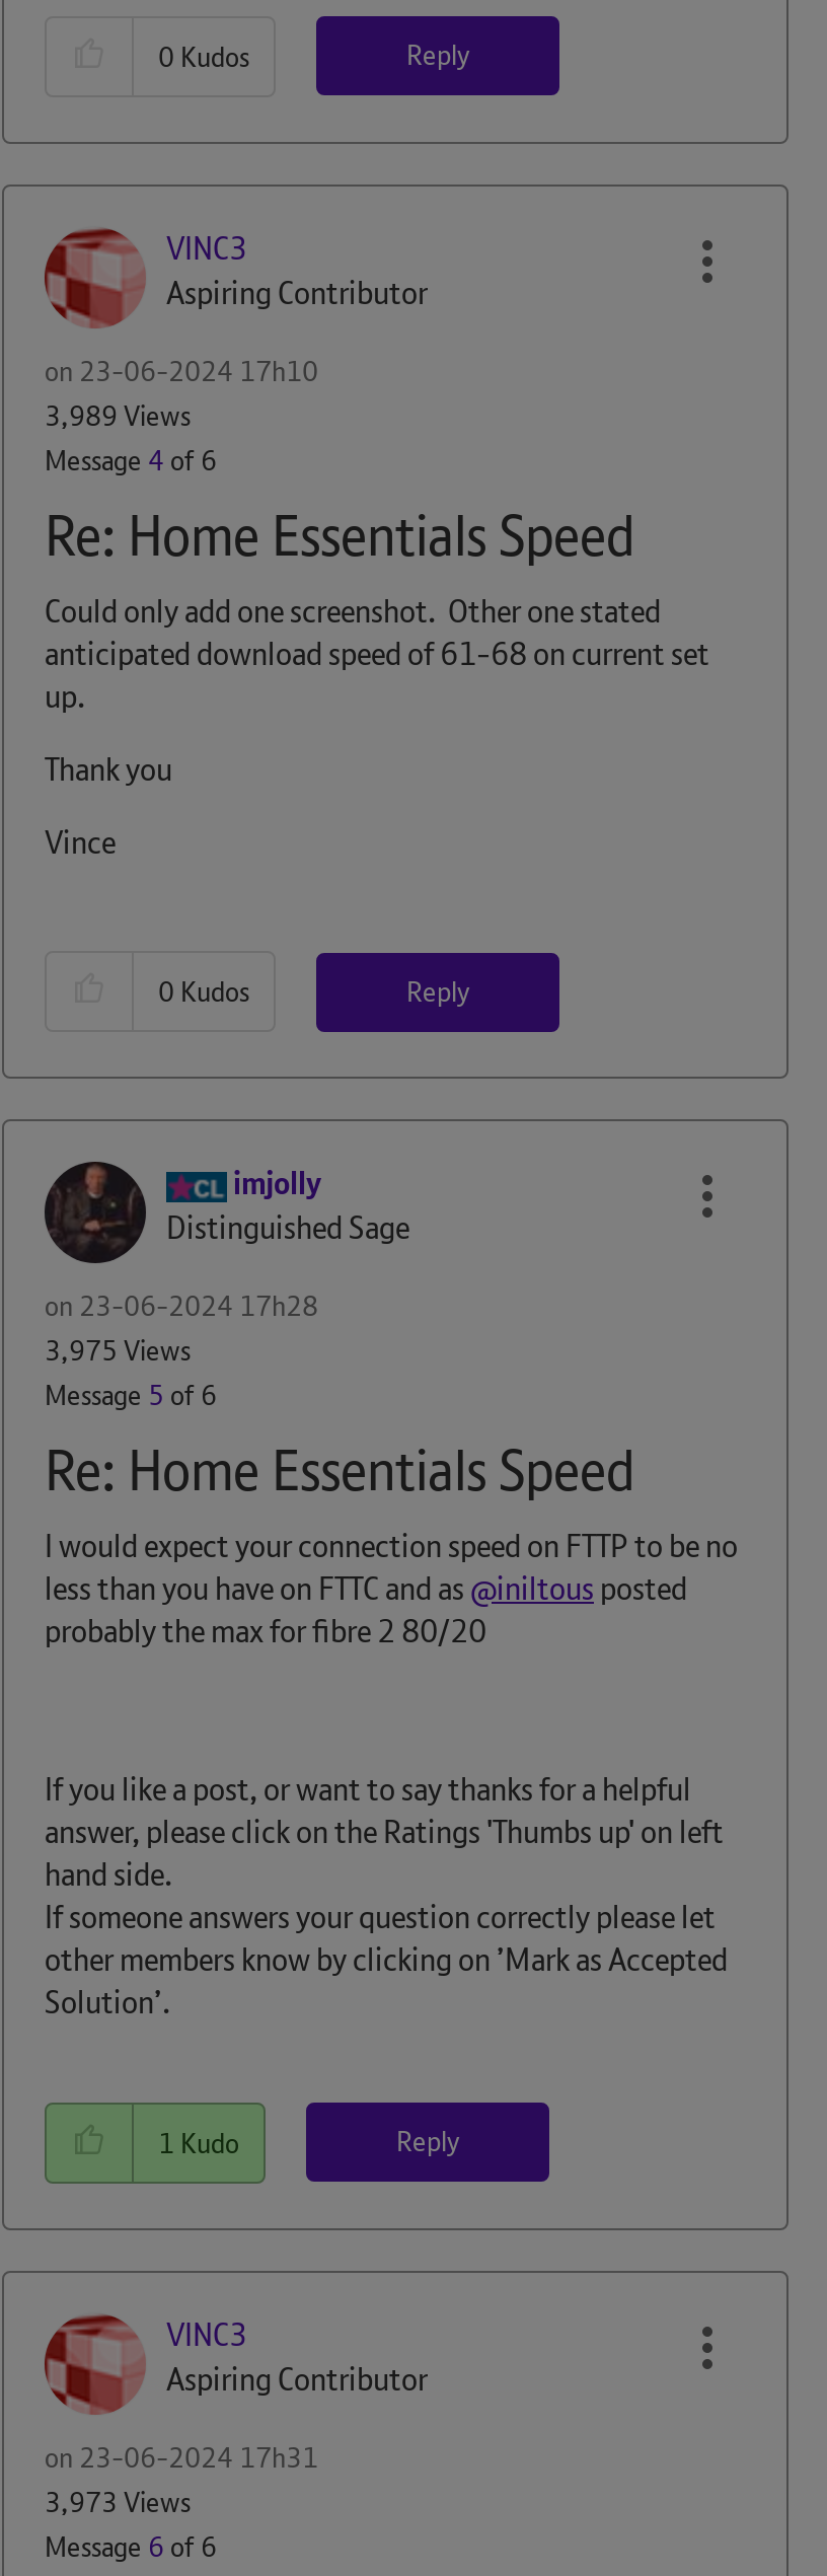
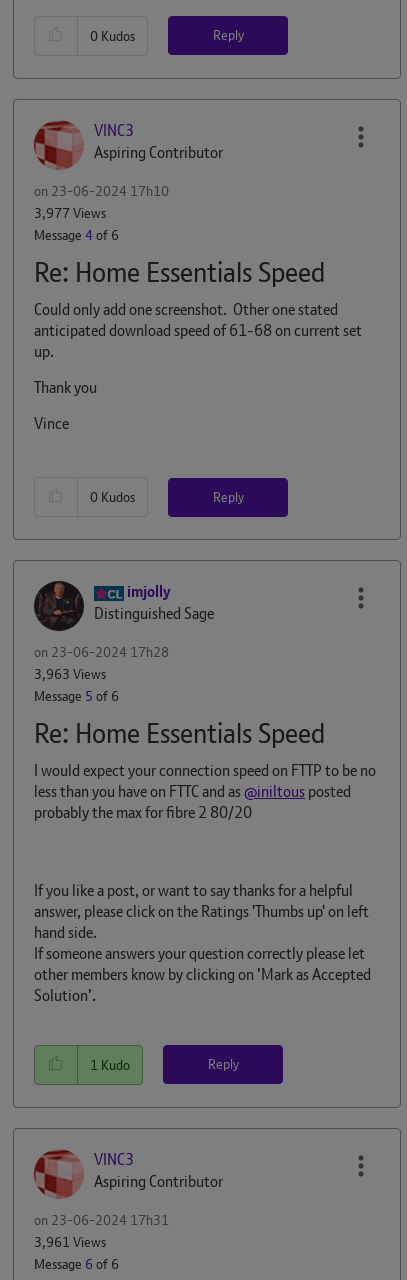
[45,396,191,433] 3,989 Views -> [34,203,106,221] 3,977 Views
[45,1332,191,1369] 3,975 Views -> [34,665,106,683] 3,963 Views
[45,2483,191,2519] 3,973 Views -> [34,1232,106,1250] 3,961 Views

